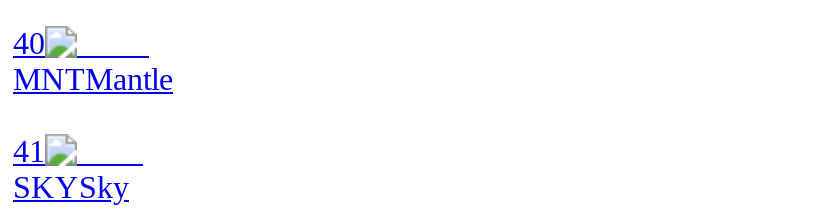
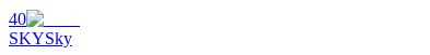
[13,63,173,169] MNTMantle | 41 -> none

